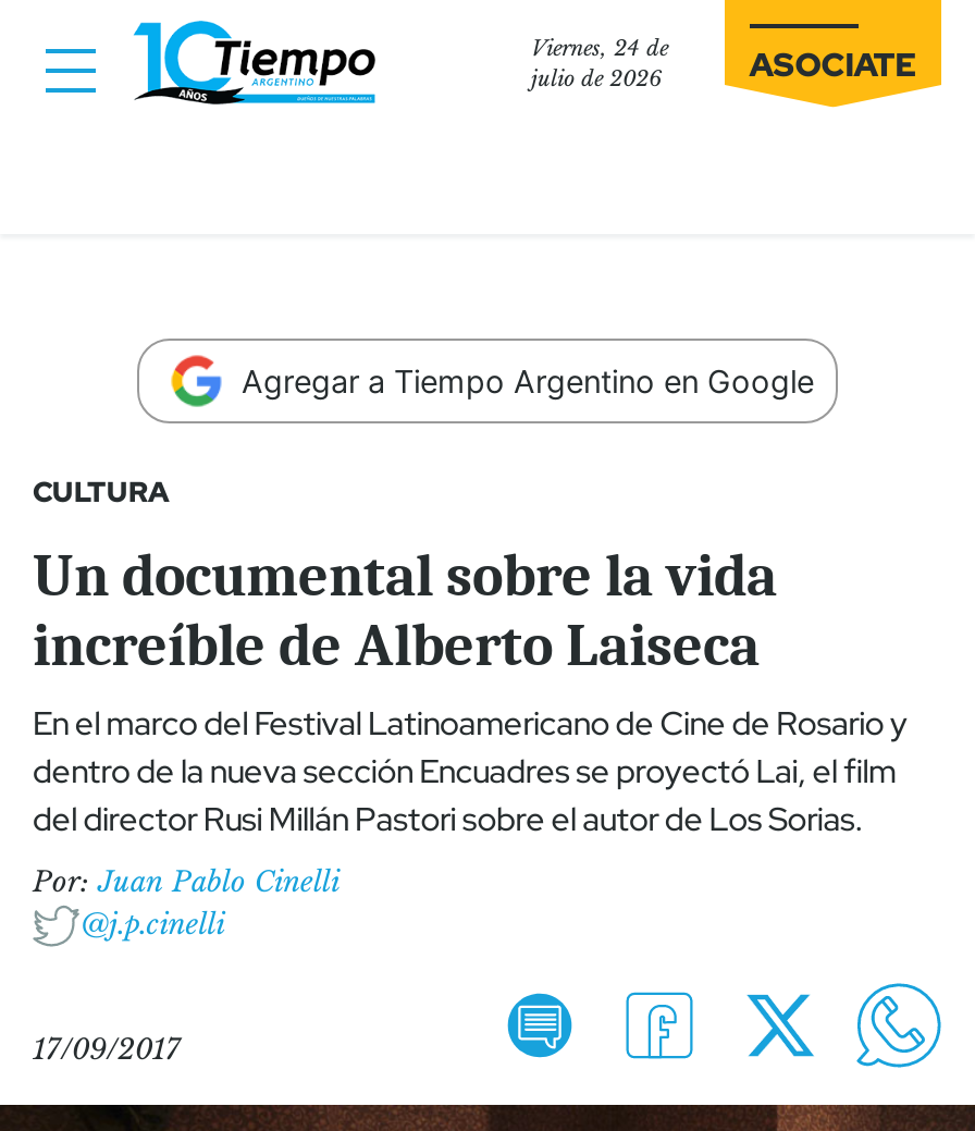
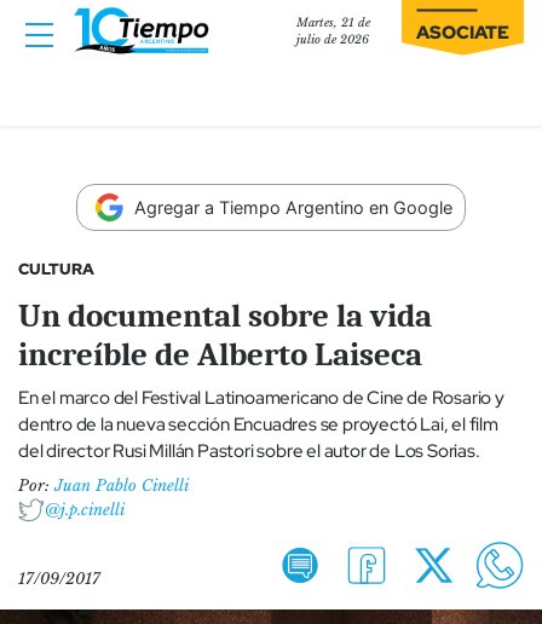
[531,36,668,62] Viernes, 24 de -> [296,16,370,30] Martes, 21 de

